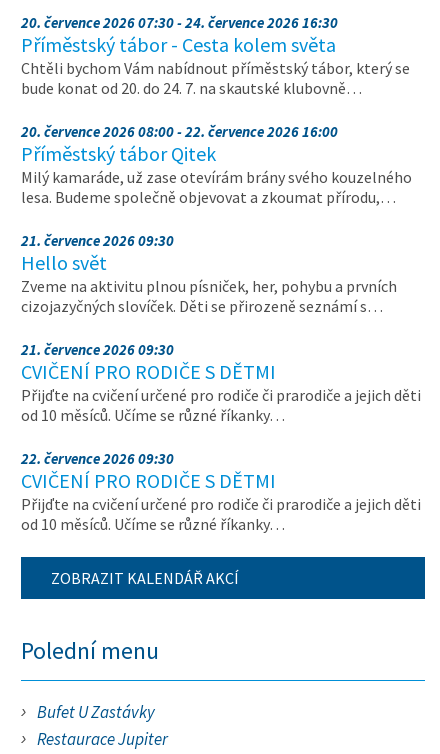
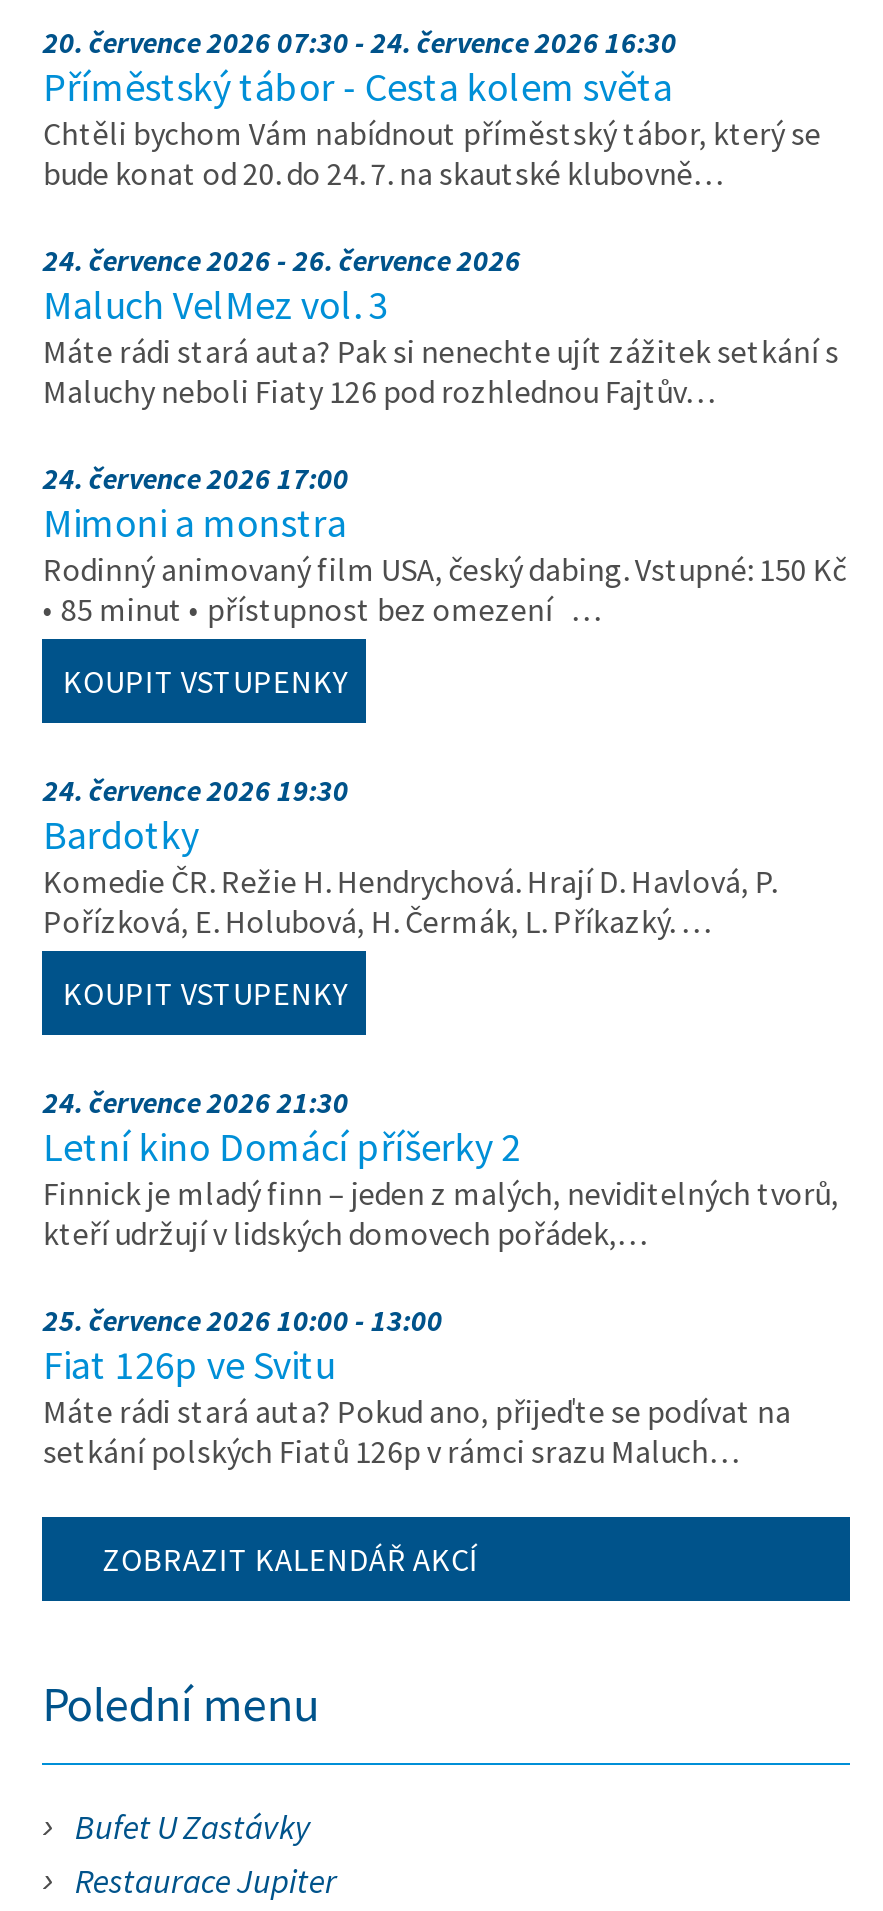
[21,122,421,534] 20. července 2026 08:00 - 22. července 2026 16:00 | Příměstský tábor Qitek | Milý kamaráde, už zase otevírám brány svého kouzelného | lesa. Budeme společně objevovat a zkoumat přírodu,… | 21. července 2026 09:30 | Hello svět | Zveme na aktivitu plnou písniček, her, pohybu a prvních | cizojazyčných slovíček. Děti se přirozeně seznámí s… | 21. července 2026 09:30 | CVIČENÍ PRO RODIČE S DĚTMI | Přijďte na cvičení určené pro rodiče či prarodiče a jejich děti | od 10 měsíců. Učíme se různé říkanky… | 22. července 2026 09:30 | CVIČENÍ PRO RODIČE S DĚTMI | Přijďte na cvičení určené pro rodiče či prarodiče a jejich děti | od 10 měsíců. Učíme se různé říkanky… -> [43,241,847,1471] 24. července 2026 - 26. července 2026 | Maluch VelMez vol. 3 | Máte rádi stará auta? Pak si nenechte ujít zážitek setkání s | Maluchy neboli Fiaty 126 pod rozhlednou Fajtův… | 24. července 2026 17:00 | Mimoni a monstra | Rodinný animovaný film USA, český dabing. Vstupné: 150 Kč | • 85 minut • přístupnost bez omezení … | KOUPIT VSTUPENKY | 24. července 2026 19:30 | Bardotky | Komedie ČR. Režie H. Hendrychová. Hrají D. Havlová, P. | Pořízková, E. Holubová, H. Čermák, L. Příkazký. … | KOUPIT VSTUPENKY | 24. července 2026 21:30 | Letní kino Domácí příšerky 2 | Finnick je mladý finn – jeden z malých, neviditelných tvorů, | kteří udržují v lidských domovech pořádek,… | 25. července 2026 10:00 - 13:00 | Fiat 126p ve Svitu | Máte rádi stará auta? Pokud ano, přijeďte se podívat na | setkání polských Fiatů 126p v rámci srazu Maluch…

